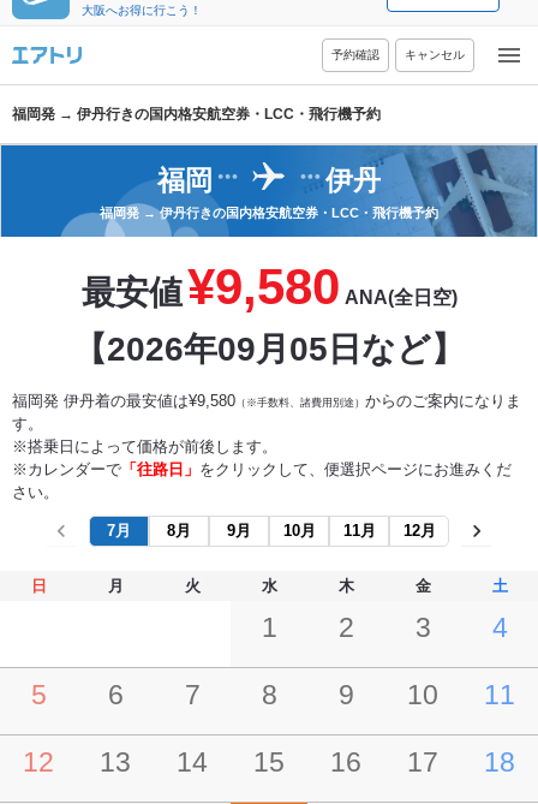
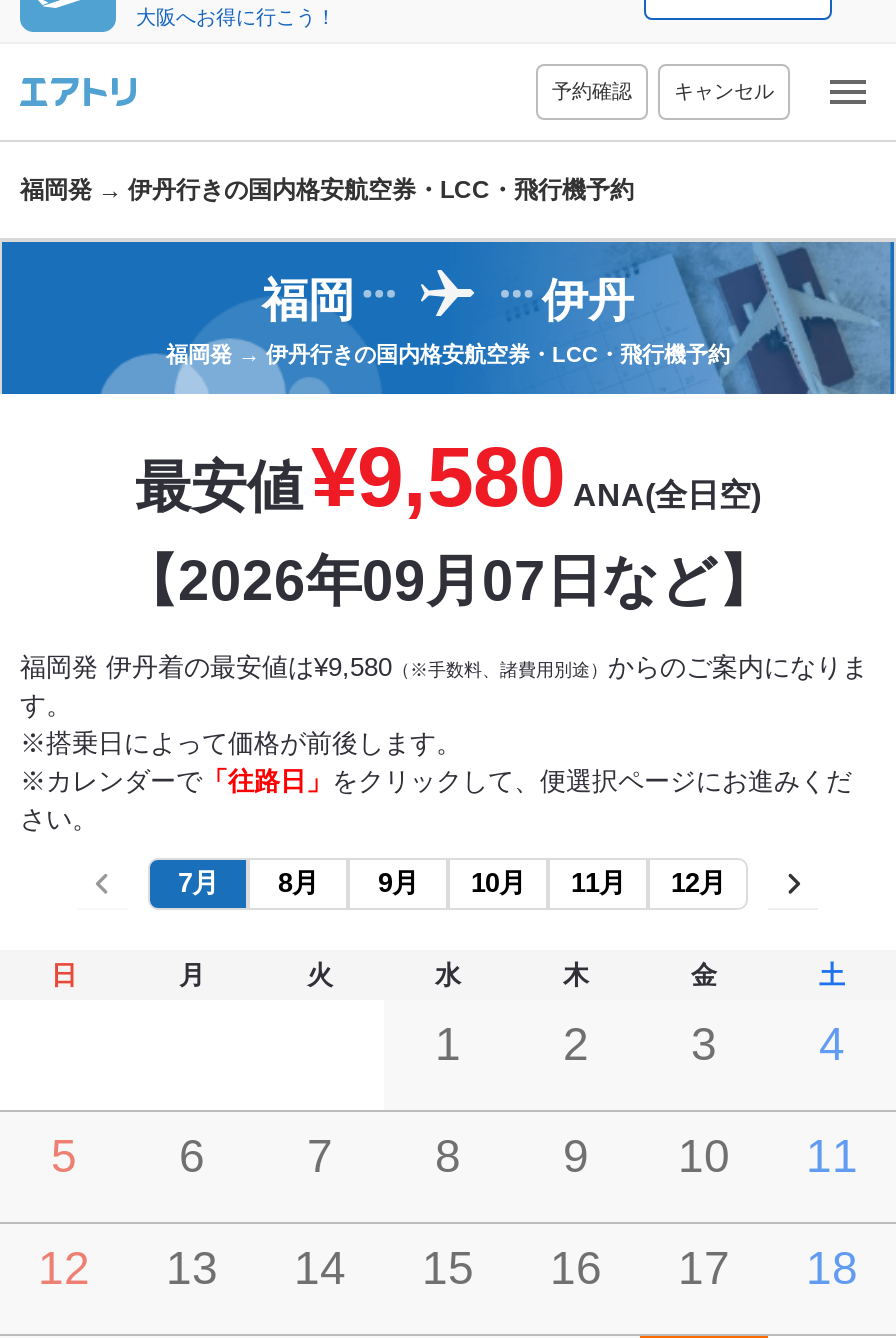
[73,330,465,368] 【2026年09月05日など】 -> [122,550,774,612] 【2026年09月07日など】

